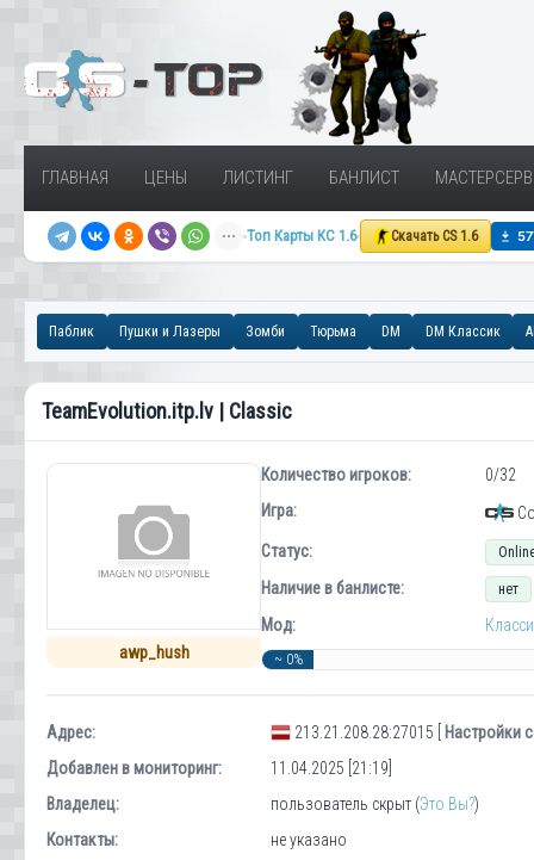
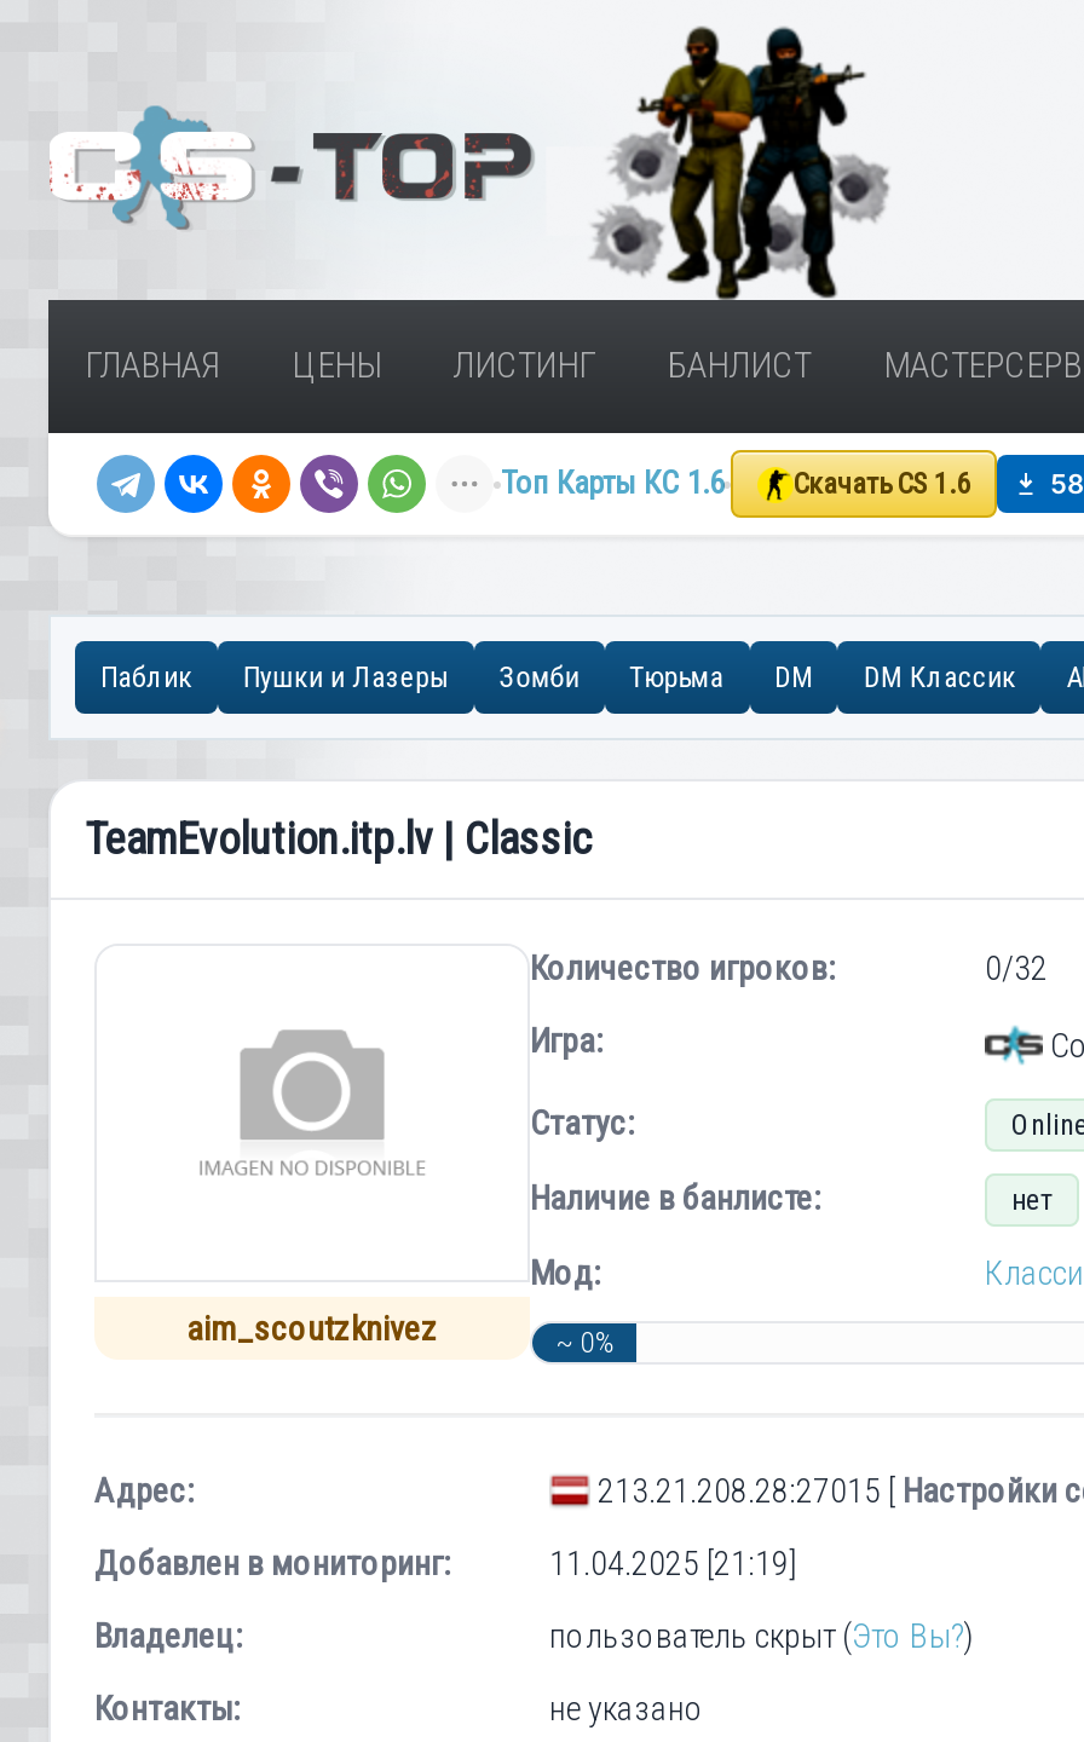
[119,643,189,662] awp_hush -> [186,1309,438,1348] aim_scoutzknivez

